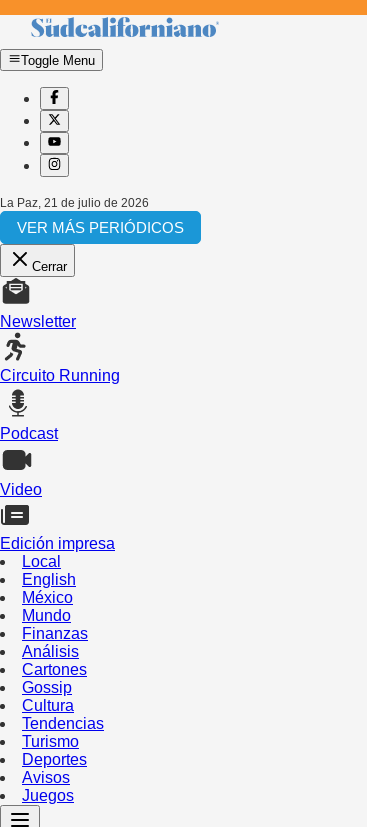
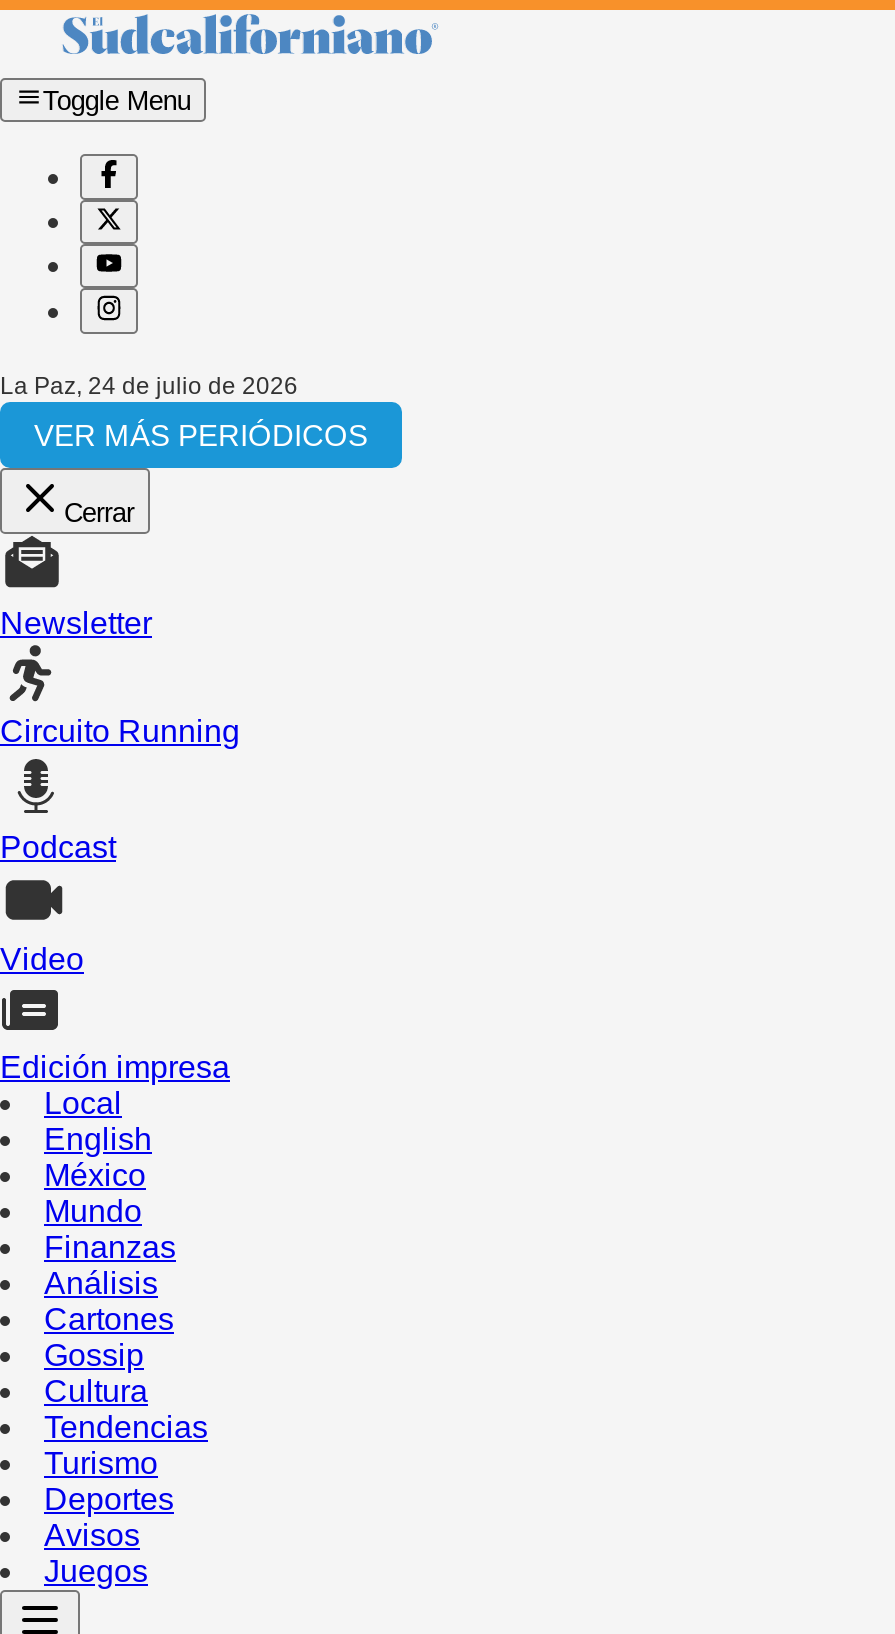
[0,196,149,210] La Paz, 21 de julio de 2026 -> [0,371,298,399] La Paz, 24 de julio de 2026

